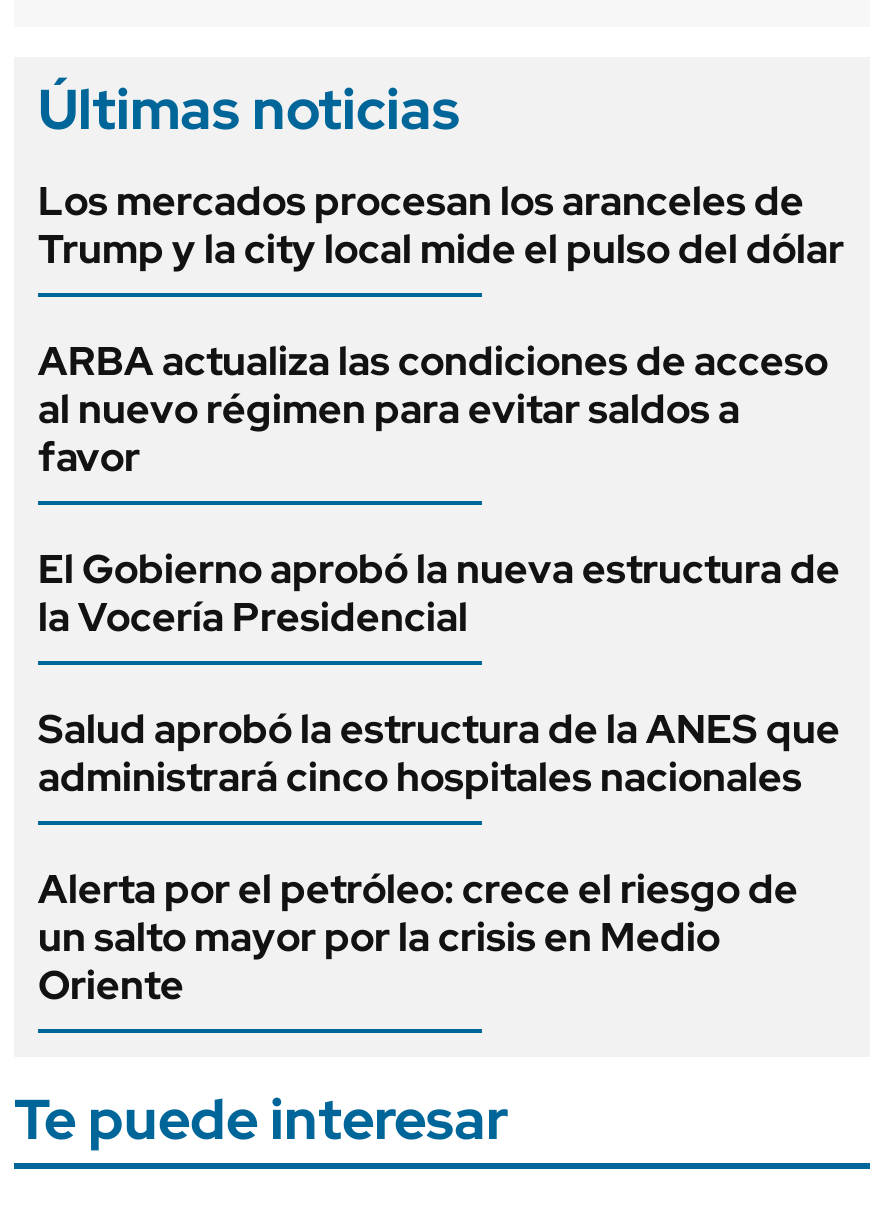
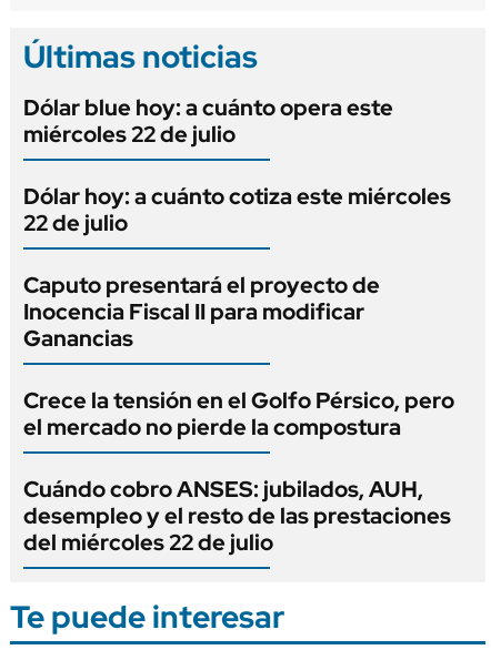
[38,174,844,274] Los mercados procesan los aranceles de | Trump y la city local mide el pulso del dólar -> [23,93,393,148] Dólar blue hoy: a cuánto opera este | miércoles 22 de julio
[38,334,828,482] ARBA actualiza las condiciones de acceso | al nuevo régimen para evitar saldos a | favor -> [23,181,451,237] Dólar hoy: a cuánto cotiza este miércoles | 22 de julio
[38,542,840,642] El Gobierno aprobó la nueva estructura de | la Vocería Presidencial -> [23,270,380,352] Caputo presentará el proyecto de | Inocencia Fiscal II para modificar | Ganancias
[38,702,840,802] Salud aprobó la estructura de la ANES que | administrará cinco hospitales nacionales -> [23,386,454,441] Crece la tensión en el Golfo Pérsico, pero | el mercado no pierde la compostura
[38,862,798,1010] Alerta por el petróleo: crece el riesgo de | un salto mayor por la crisis en Medio | Oriente -> [23,474,451,556] Cuándo cobro ANSES: jubilados, AUH, | desempleo y el resto de las prestaciones | del miércoles 22 de julio

